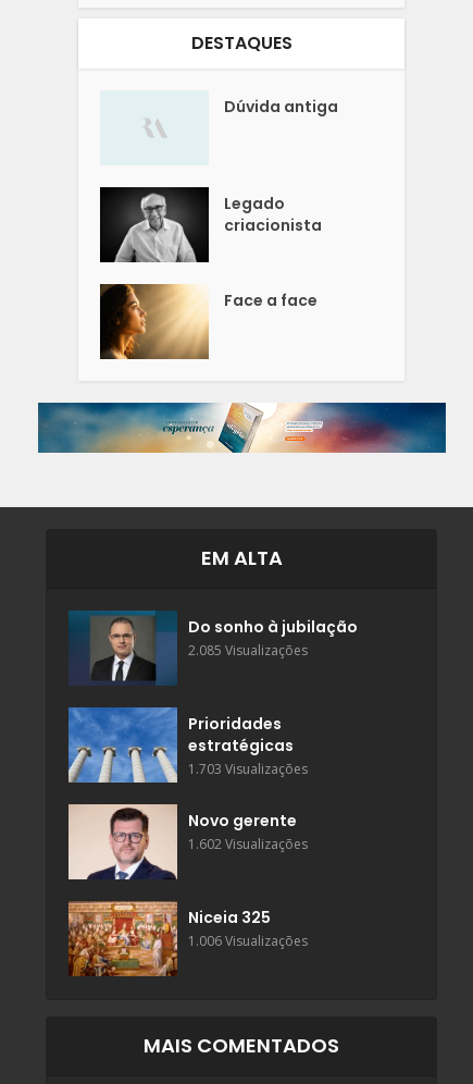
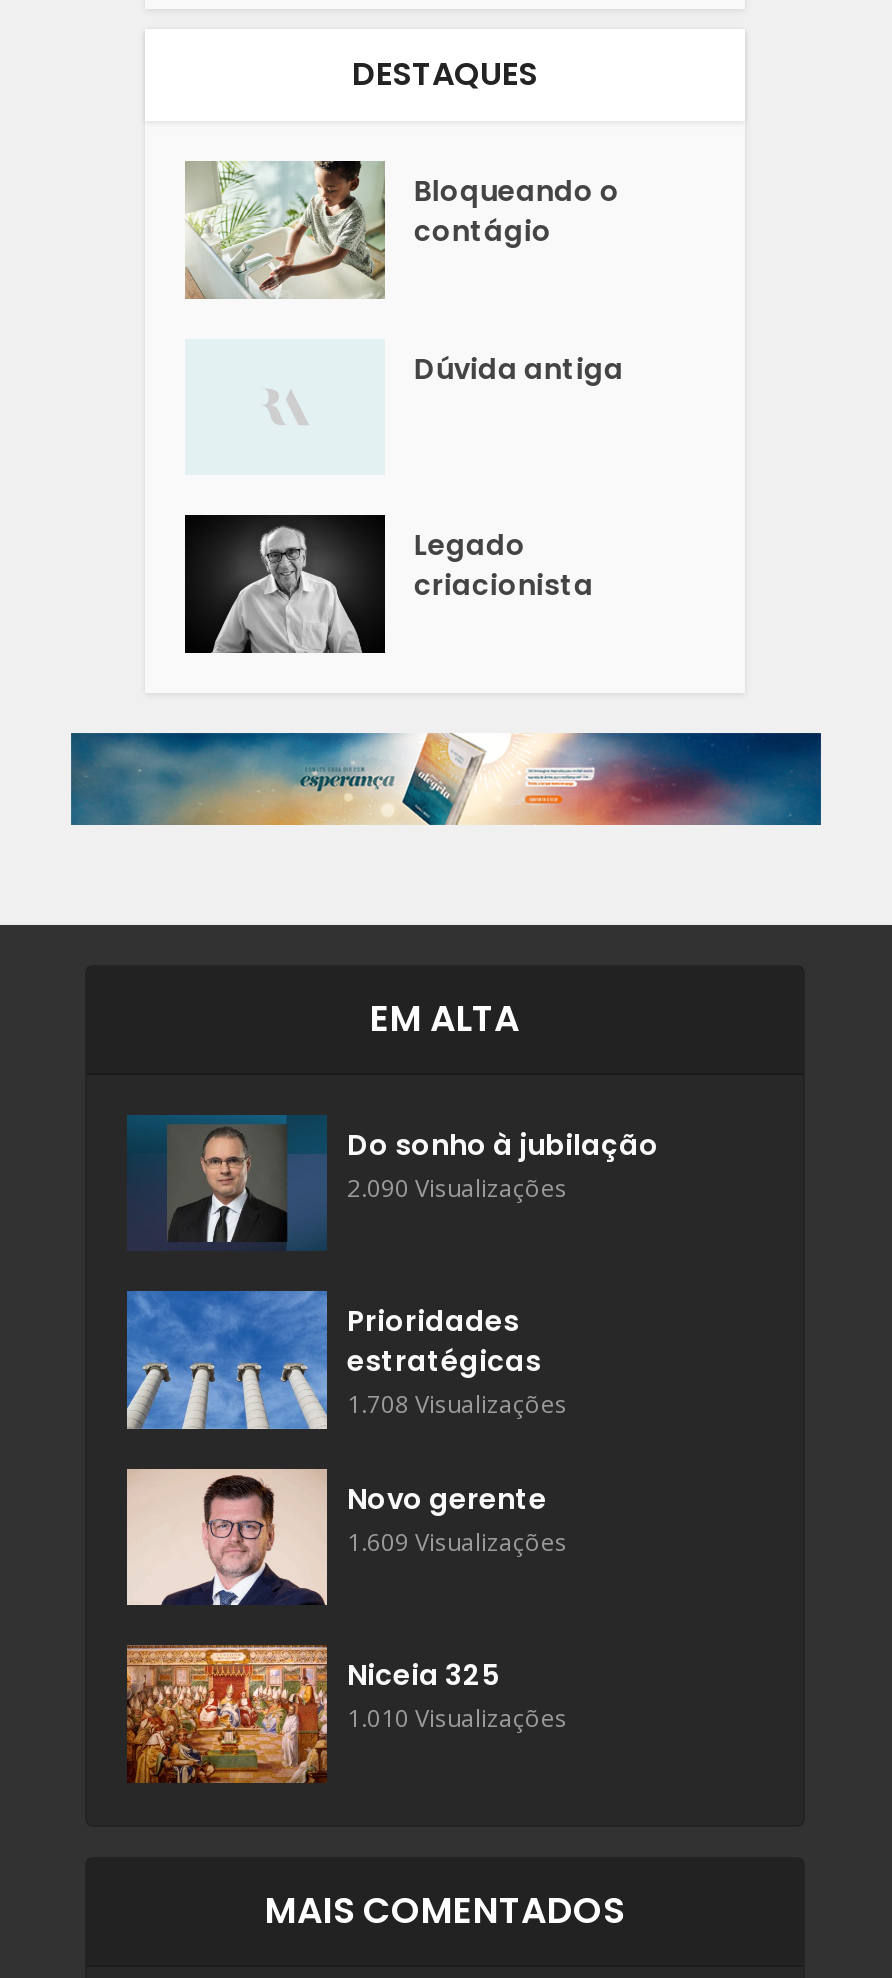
none -> [183,158,620,300] [image] | Bloqueando o | contágio
moved [224,96,339,236] -> [414,349,624,606]: Dúvida antiga | Legado | criacionista
[100,283,318,360] [image] | Face a face -> none
[188,641,308,660] 2.085 Visualizações -> [347,1171,567,1205] 2.090 Visualizações
[188,760,308,778] 1.703 Visualizações -> [347,1388,567,1422] 1.708 Visualizações
[188,835,308,853] 1.602 Visualizações -> [347,1525,567,1559] 1.609 Visualizações
[188,932,308,950] 1.006 Visualizações -> [347,1702,567,1736] 1.010 Visualizações

